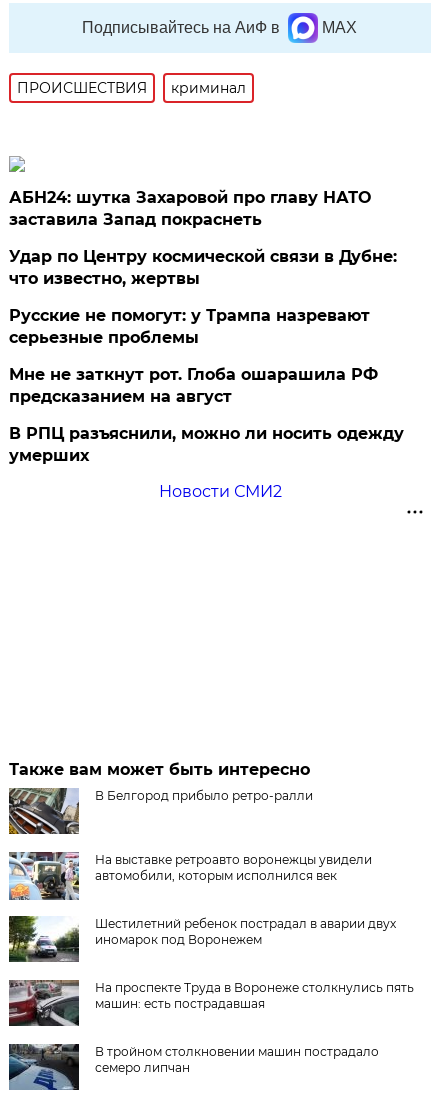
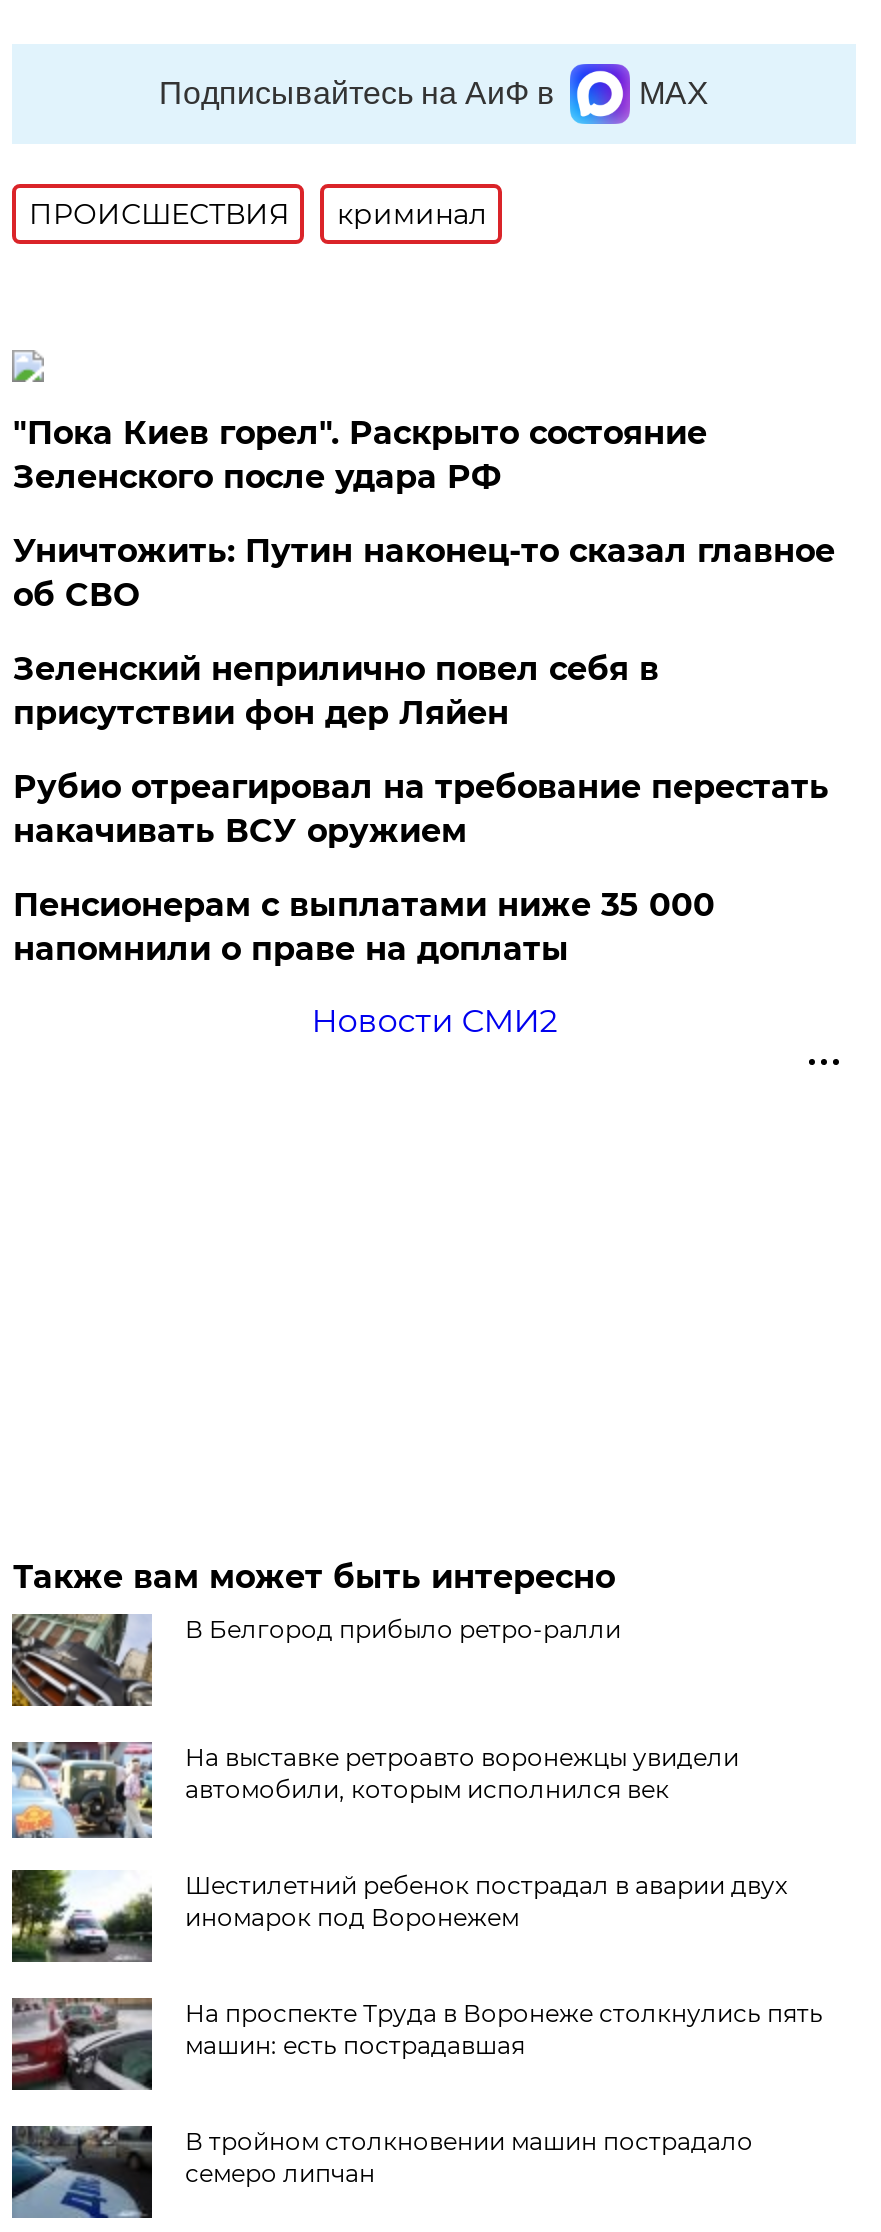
[9,188,371,229] АБН24: шутка Захаровой про главу НАТО | заставила Запад покраснеть -> [13,414,707,496] "Пока Киев горел". Раскрыто состояние | Зеленского после удара РФ
[9,247,397,288] Удар по Центру космической связи в Дубне: | что известно, жертвы -> [13,532,835,614] Уничтожить: Путин наконец-то сказал главное | об СВО
[9,306,370,347] Русские не помогут: у Трампа назревают | серьезные проблемы -> [13,650,659,732] Зеленский неприлично повел cебя в | присутствии фон дер Ляйен
[9,365,378,406] Мне не заткнут рот. Глоба ошарашила РФ | предсказанием на август -> [13,768,829,850] Рубио отреагировал на требование перестать | накачивать ВСУ оружием
[9,424,404,465] В РПЦ разъяснили, можно ли носить одежду | умерших -> [13,886,715,968] Пенсионерам с выплатами ниже 35 000 | напомнили о праве на доплаты

